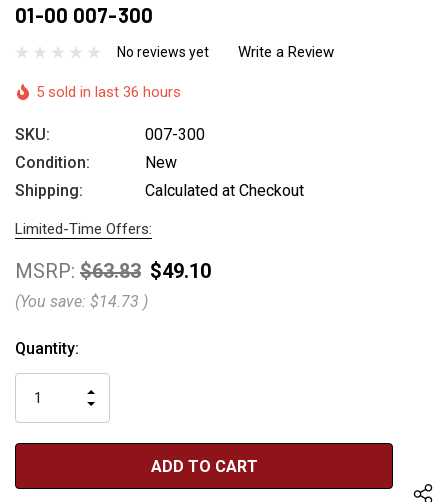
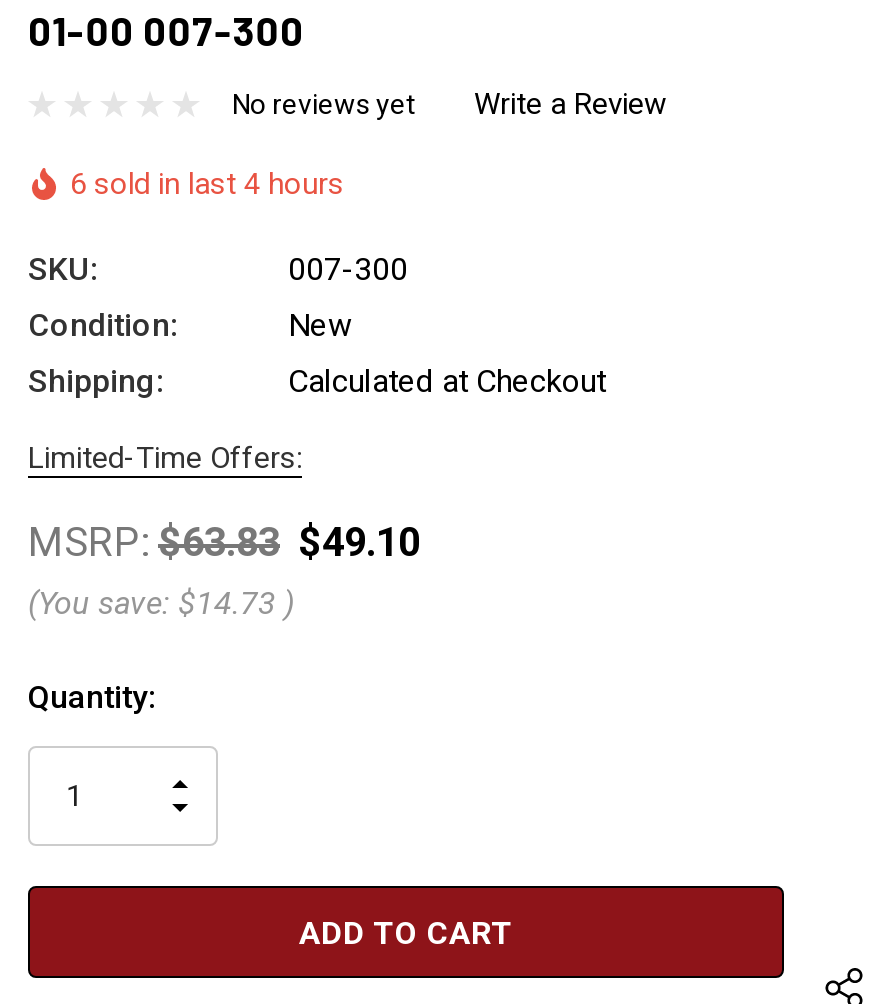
[36,83,181,101] 5 sold in last 36 hours -> [70,165,344,201] 6 sold in last 4 hours

